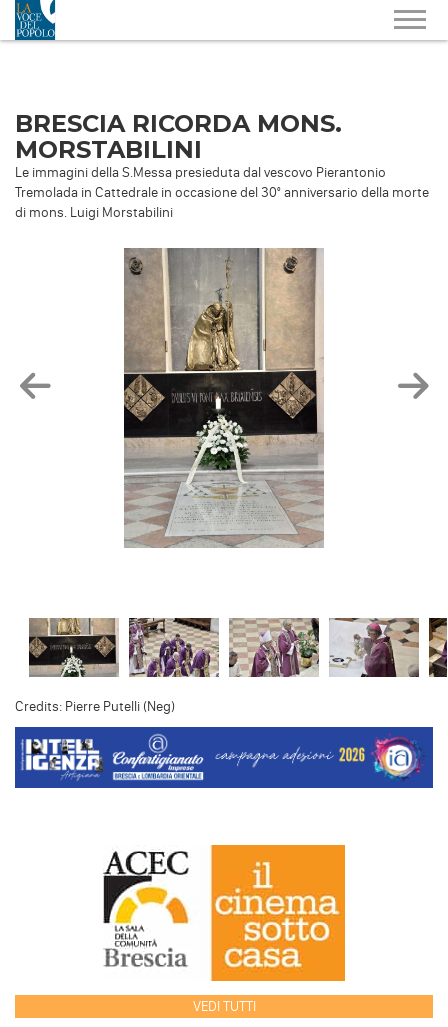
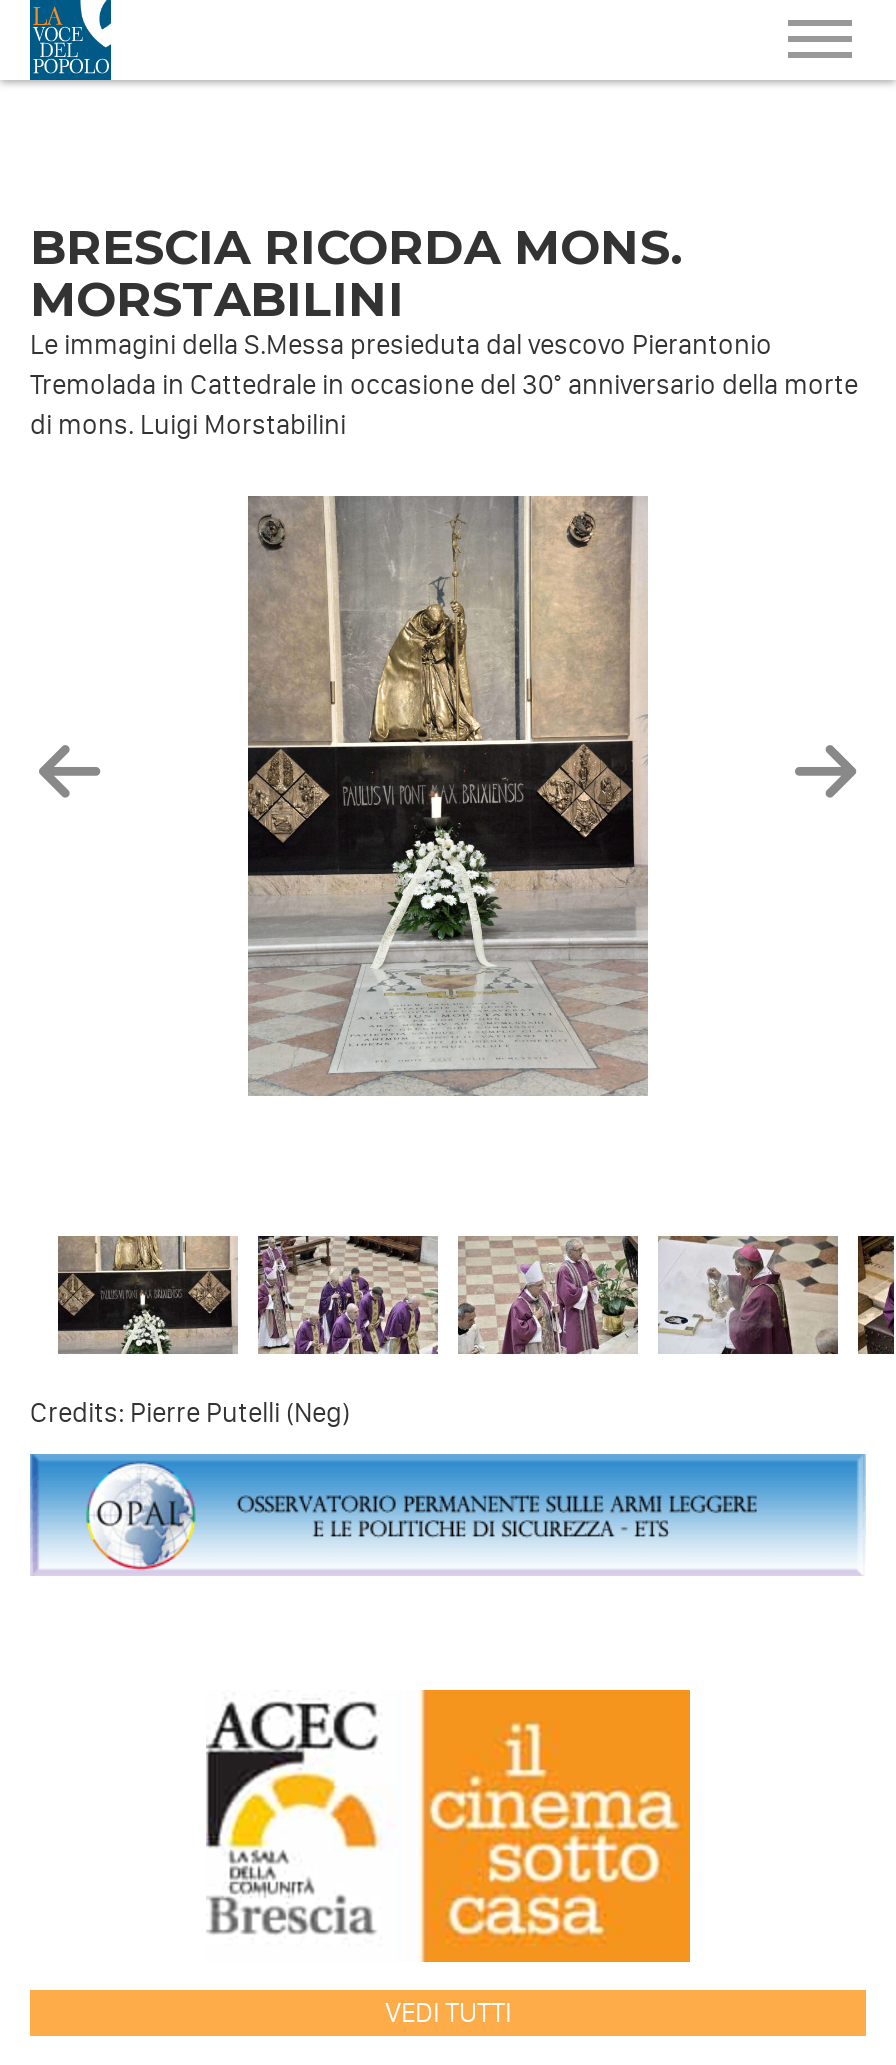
[14,726,434,789] [image] -> [30,1452,866,1576] [image]

